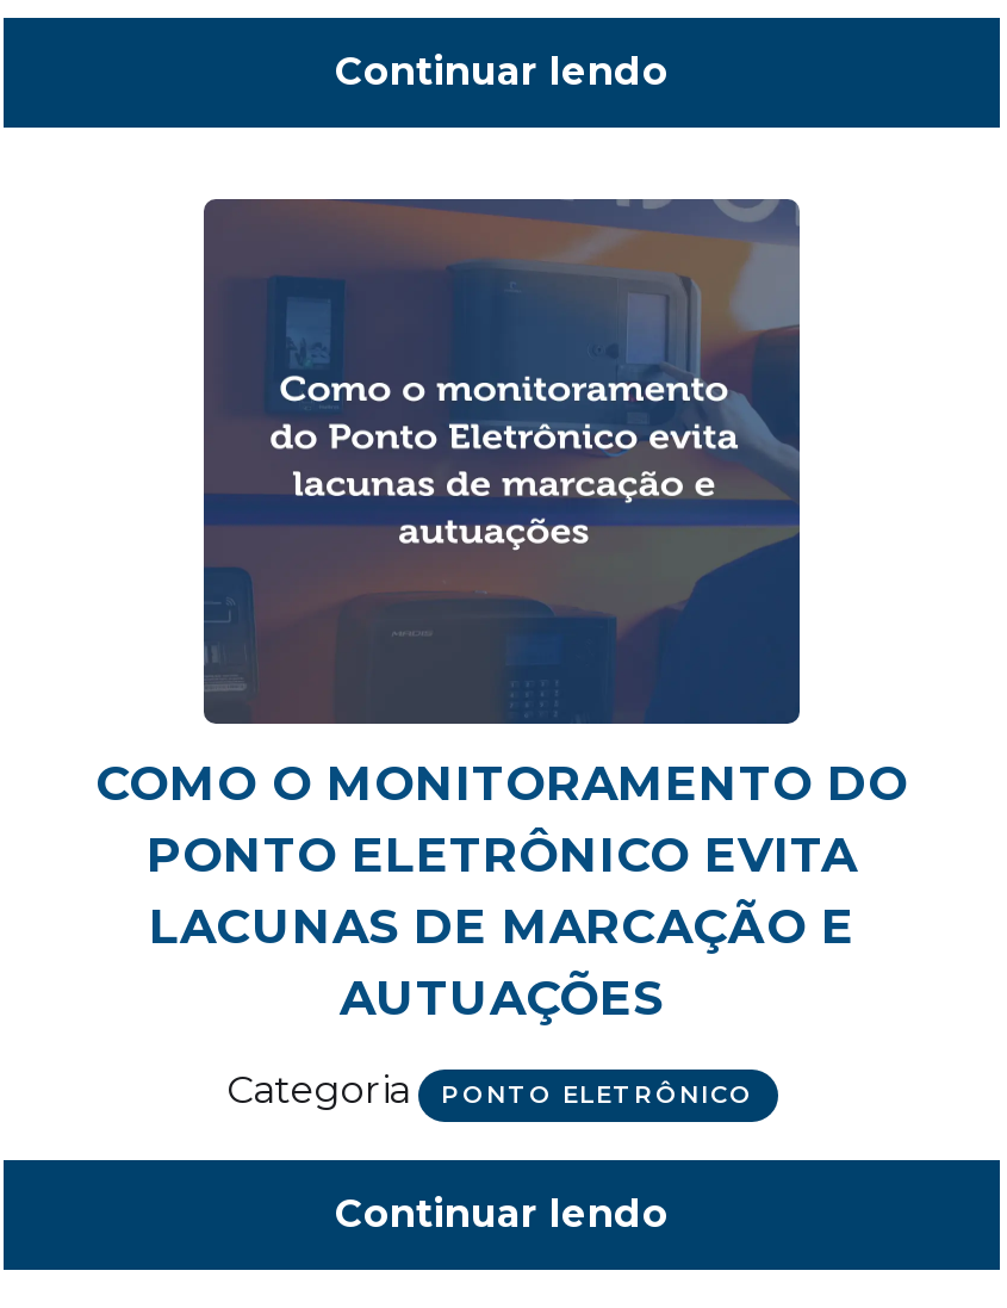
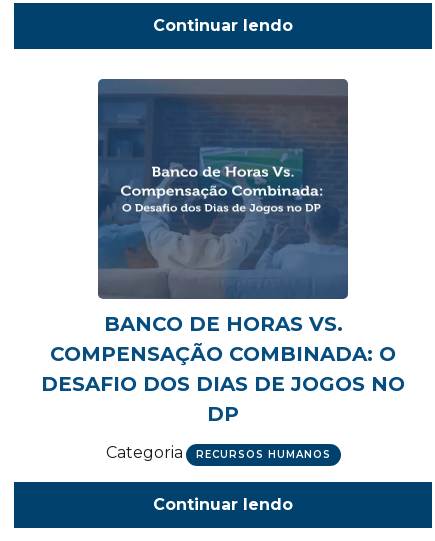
[95,204,908,1027] [image] | COMO O MONITORAMENTO DO | PONTO ELETRÔNICO EVITA | LACUNAS DE MARCAÇÃO E | AUTUAÇÕES -> [41,80,405,426] [image] | BANCO DE HORAS VS. | COMPENSAÇÃO COMBINADA: O | DESAFIO DOS DIAS DE JOGOS NO | DP
[441,1079,753,1110] PONTO ELETRÔNICO -> [195,448,330,461] RECURSOS HUMANOS

